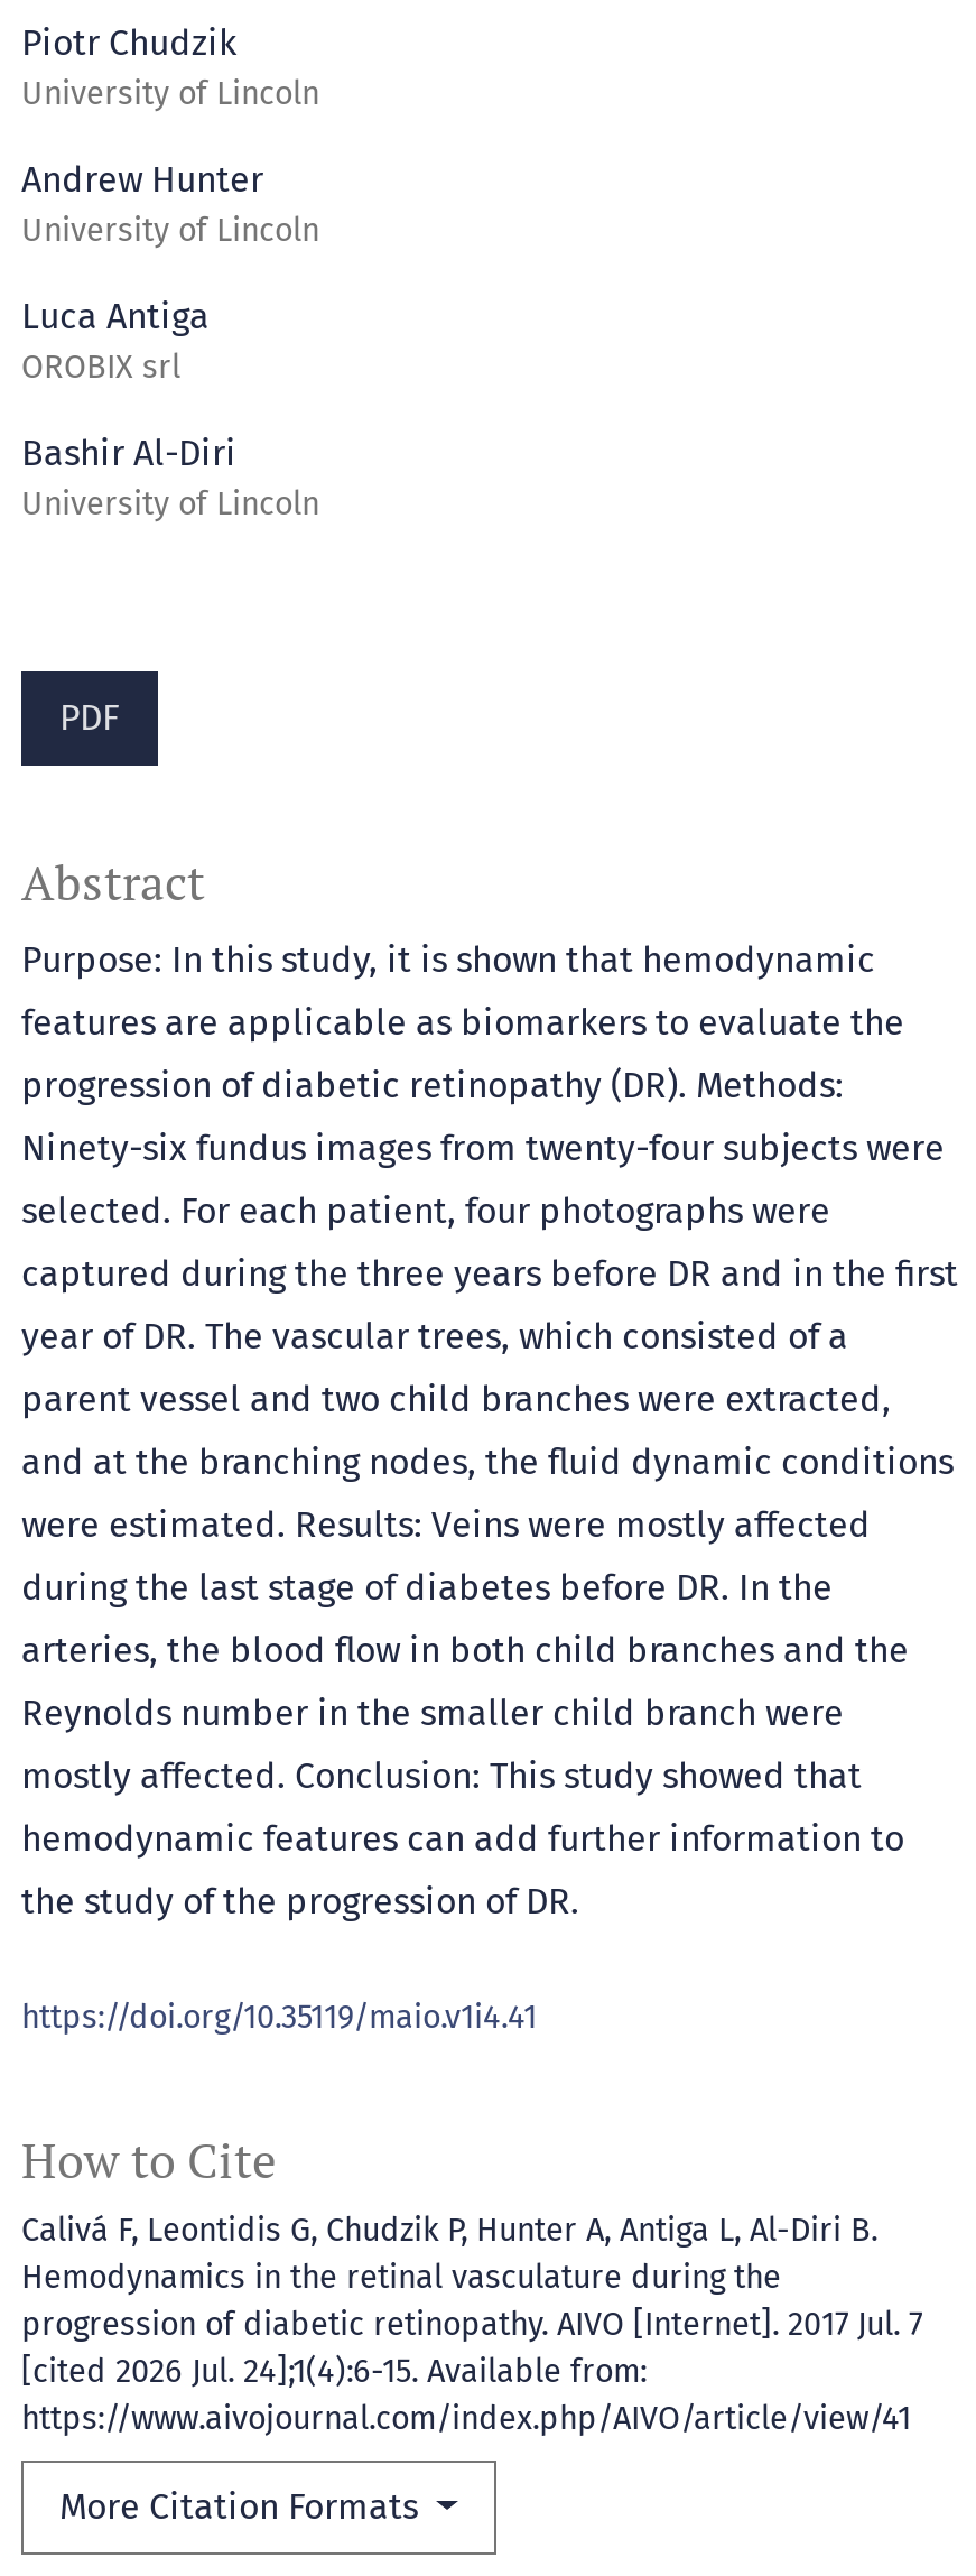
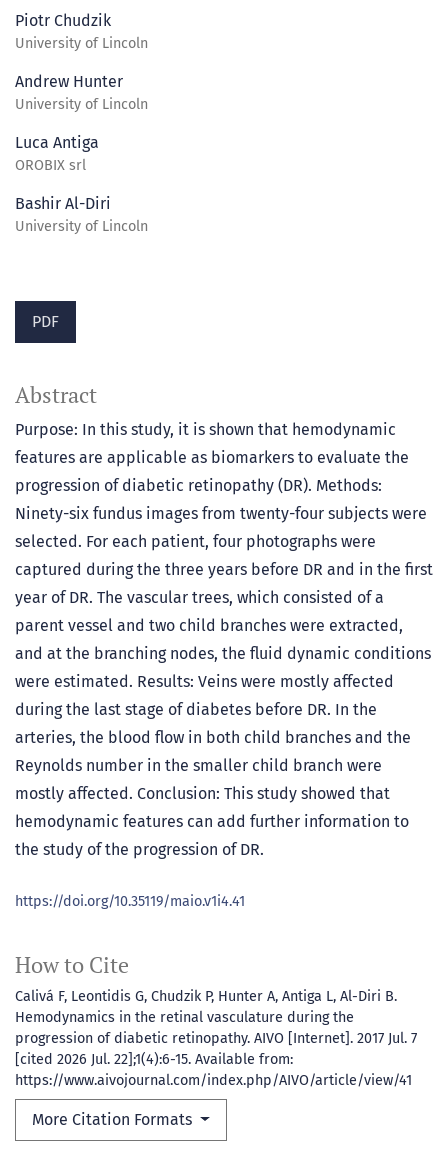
[21,2354,647,2392] [cited 2026 Jul. 24];1(4):6-15. Available from: -> [15,1051,293,1068] [cited 2026 Jul. 22];1(4):6-15. Available from:

